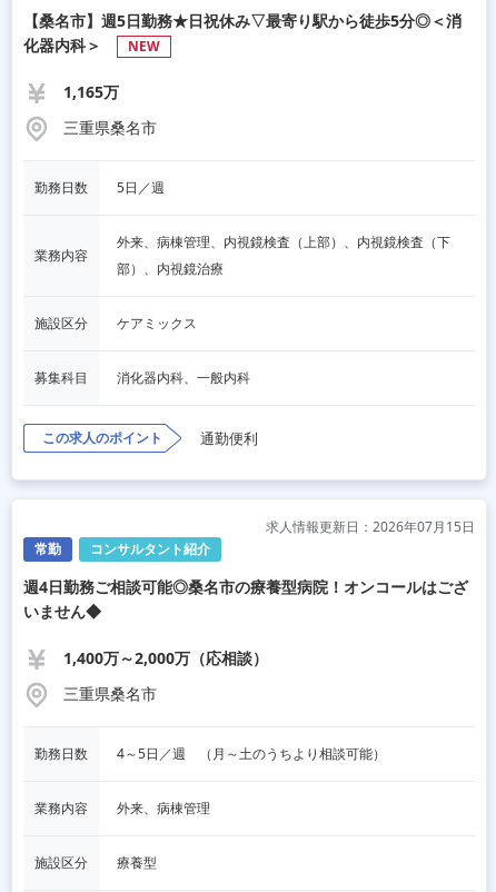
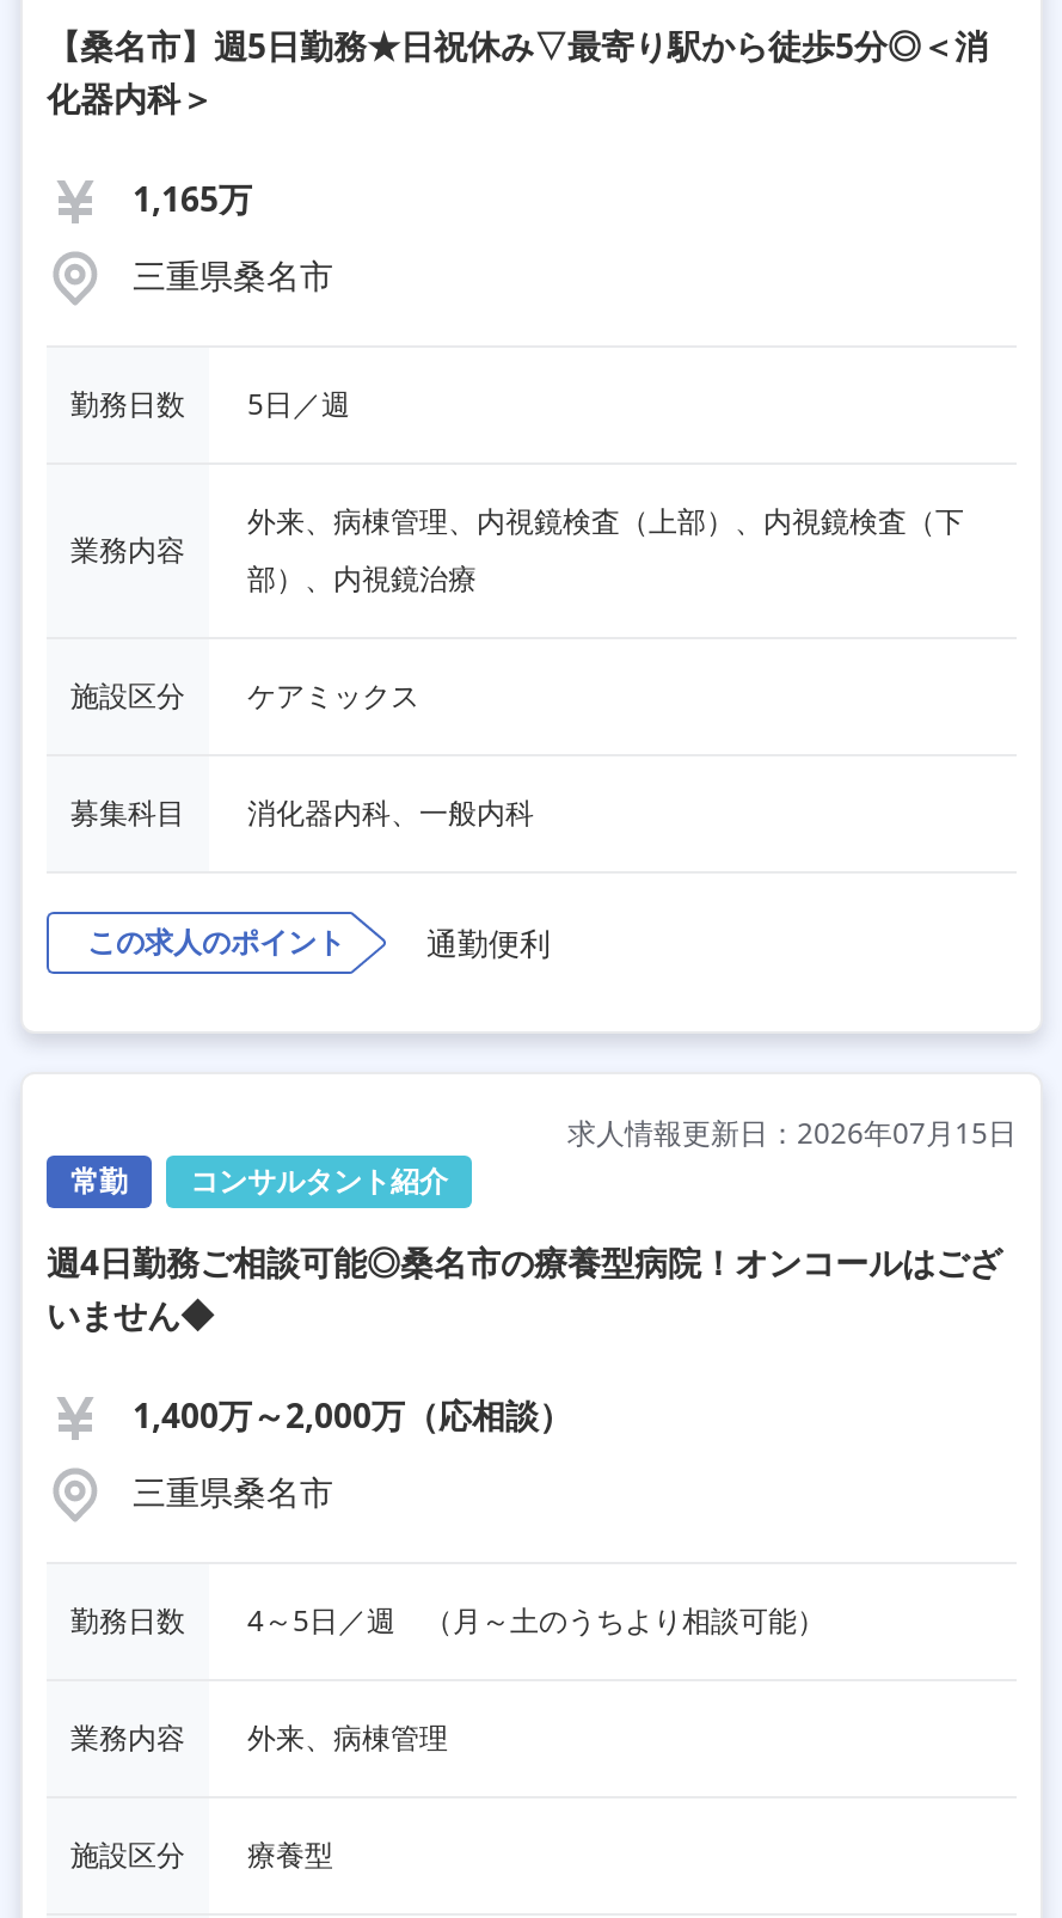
[128,37,160,56] NEW -> none

